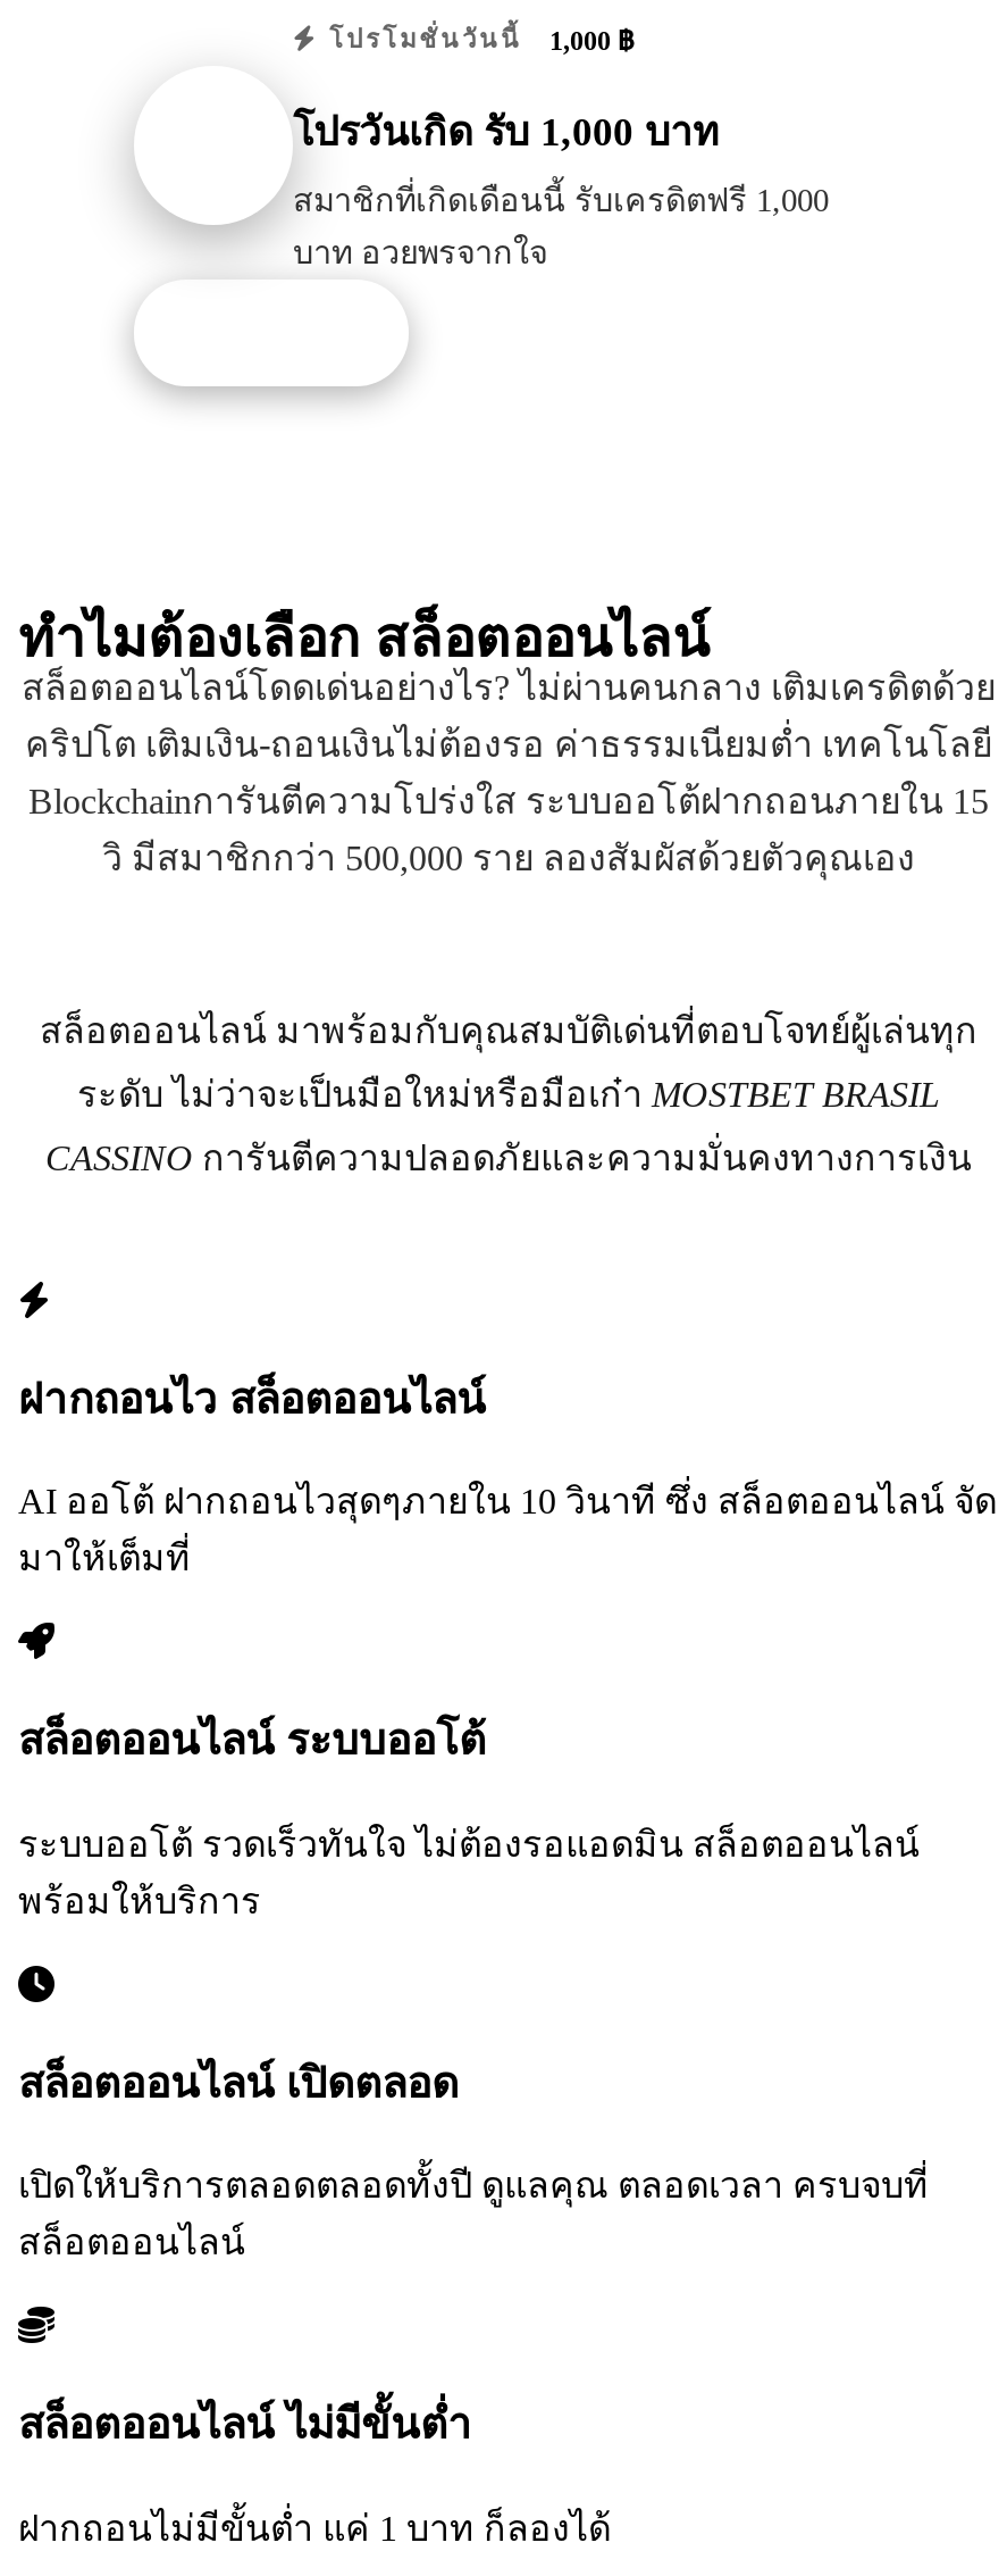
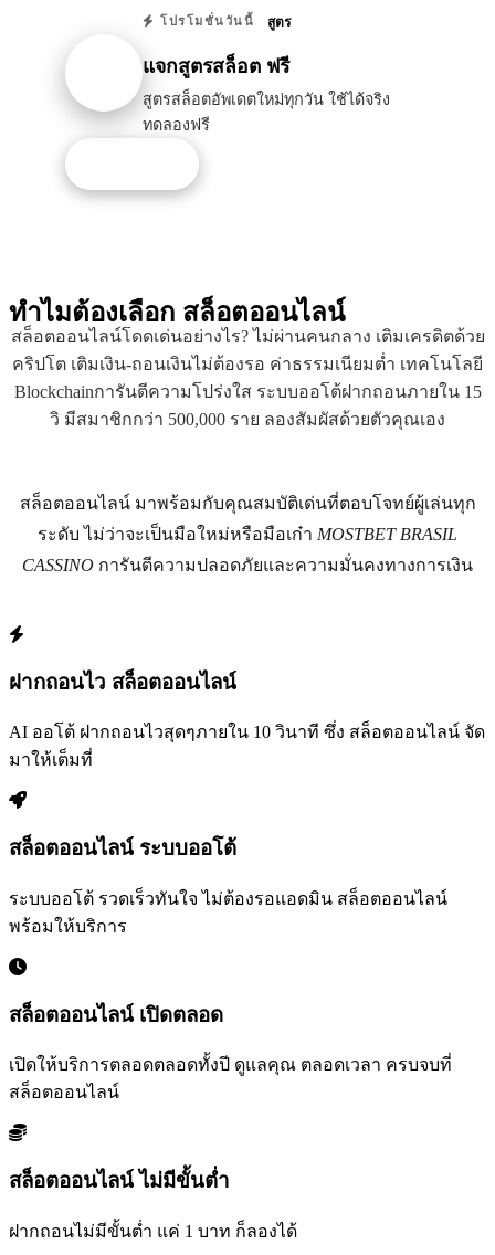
[549,24,633,56] 1,000 ฿ -> [267,14,291,29] สูตร
[293,110,720,155] โปรวันเกิด รับ 1,000 บาท -> [143,55,289,78] แจกสูตรสล็อต ฟรี
[293,182,829,271] สมาชิกที่เกิดเดือนนี้ รับเครดิตฟรี 1,000 | บาท อวยพรจากใจ -> [143,91,390,134] สูตรสล็อตอัพเดตใหม่ทุกวัน ใช้ได้จริง | ทดลองฟรี

